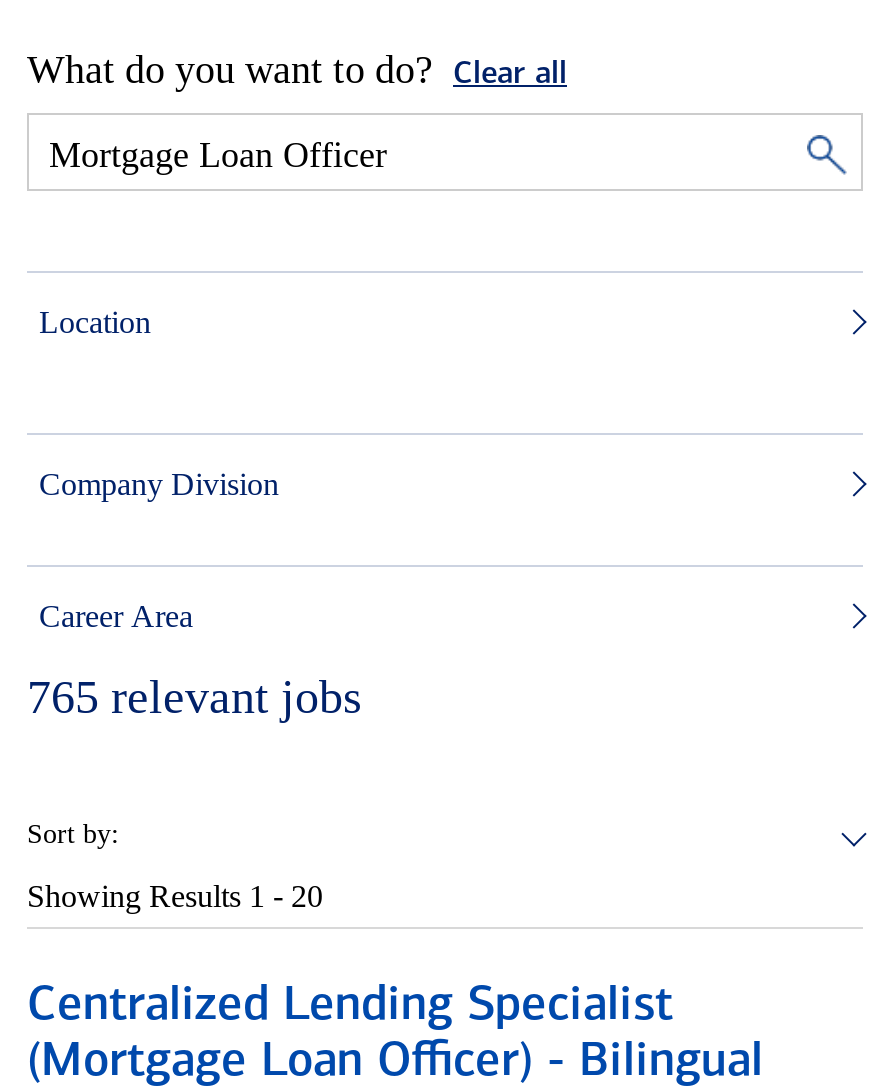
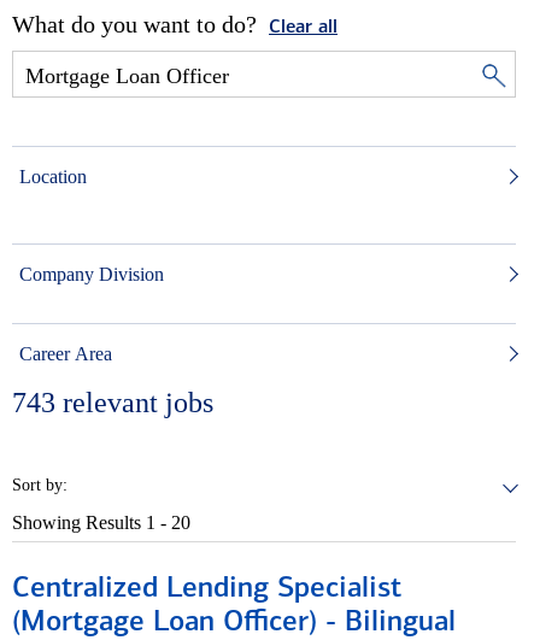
[27,671,361,723] 765 relevant jobs -> [12,387,213,418] 743 relevant jobs

